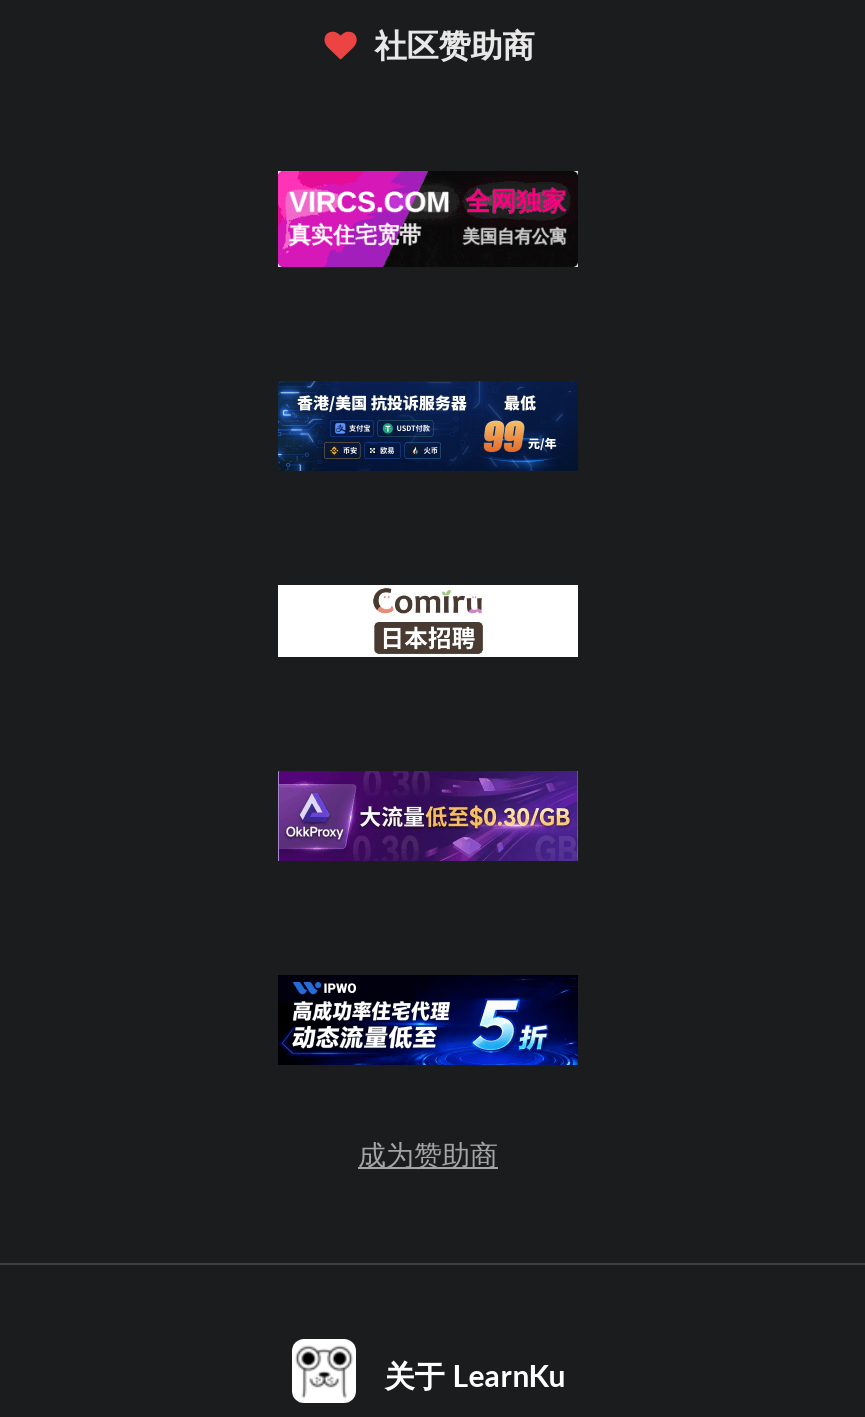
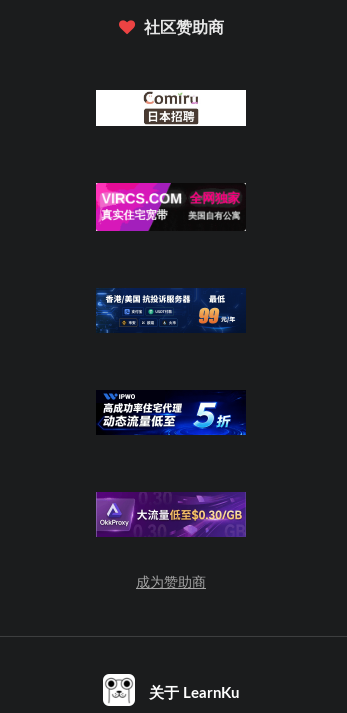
[276,169,578,269] [image] -> [95,89,247,138] [image]
[278,357,578,471] [image] -> [95,182,246,239] [image]
[276,569,580,659] [image] -> [96,288,246,333] [image]
moved [276,769,580,861] -> [95,491,247,537]: [image]
moved [278,975,578,1067] -> [96,390,246,436]: [image]

